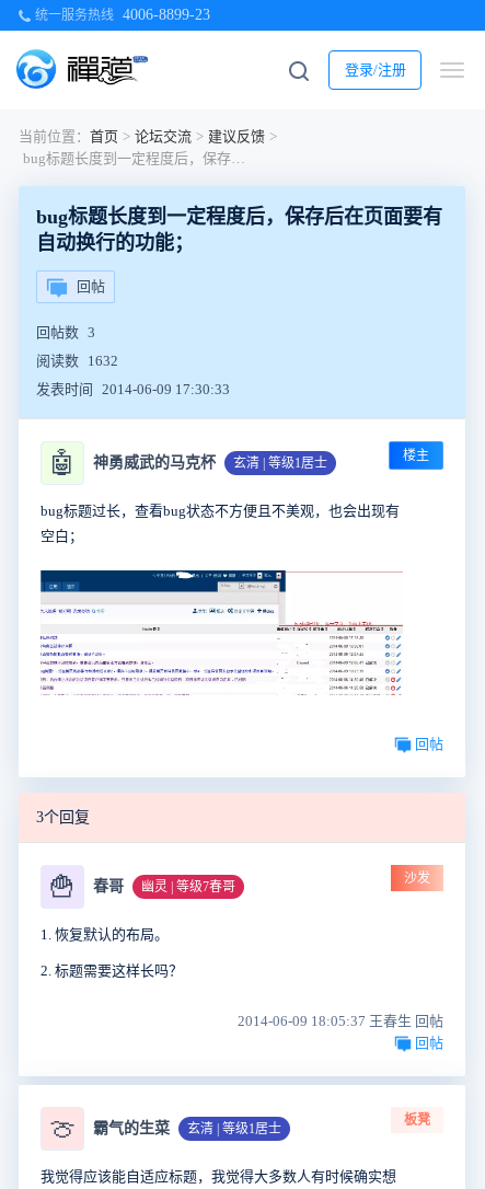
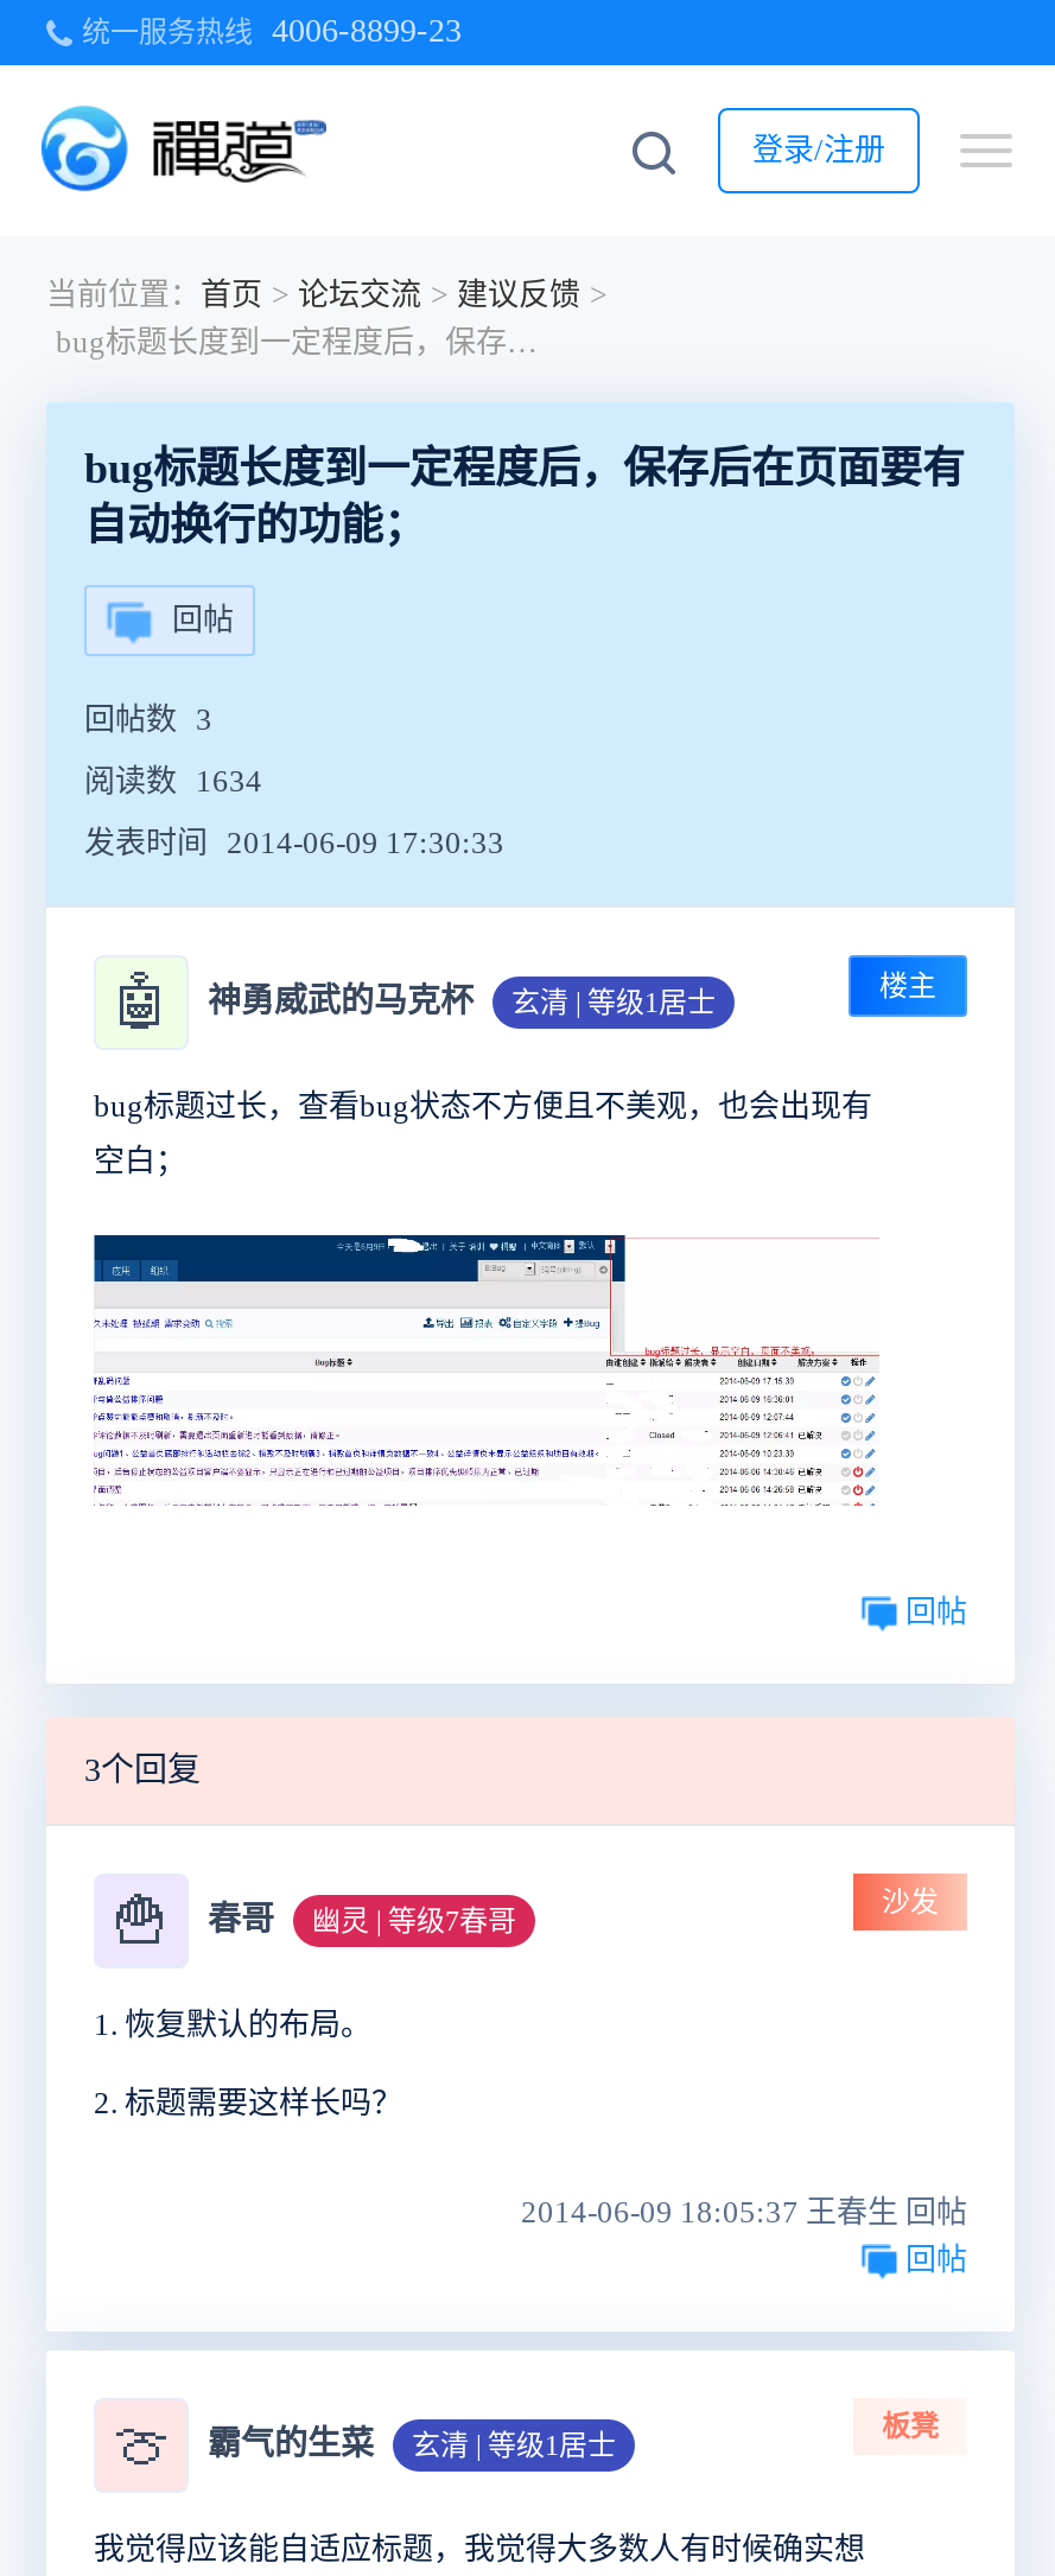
[36,353,118,369] 阅读数 1632 -> [84,763,262,799] 阅读数 1634

